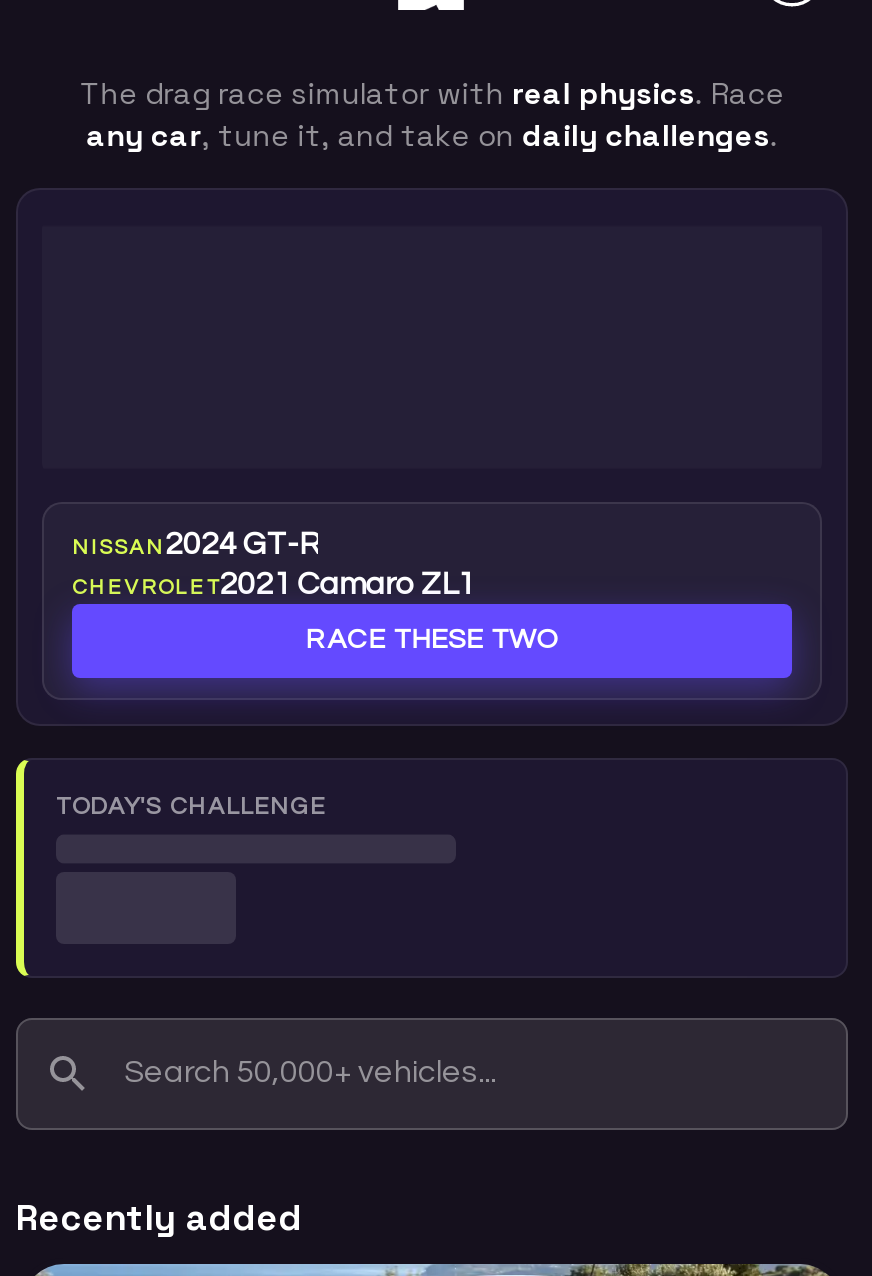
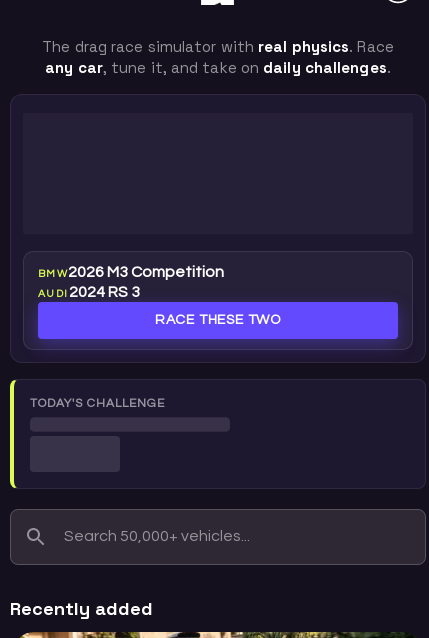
[72,528,475,600] NISSAN2024 GT-R | CHEVROLET2021 Camaro ZL1 -> [38,264,224,300] BMW2026 M3 Competition | AUDI2024 RS 3

